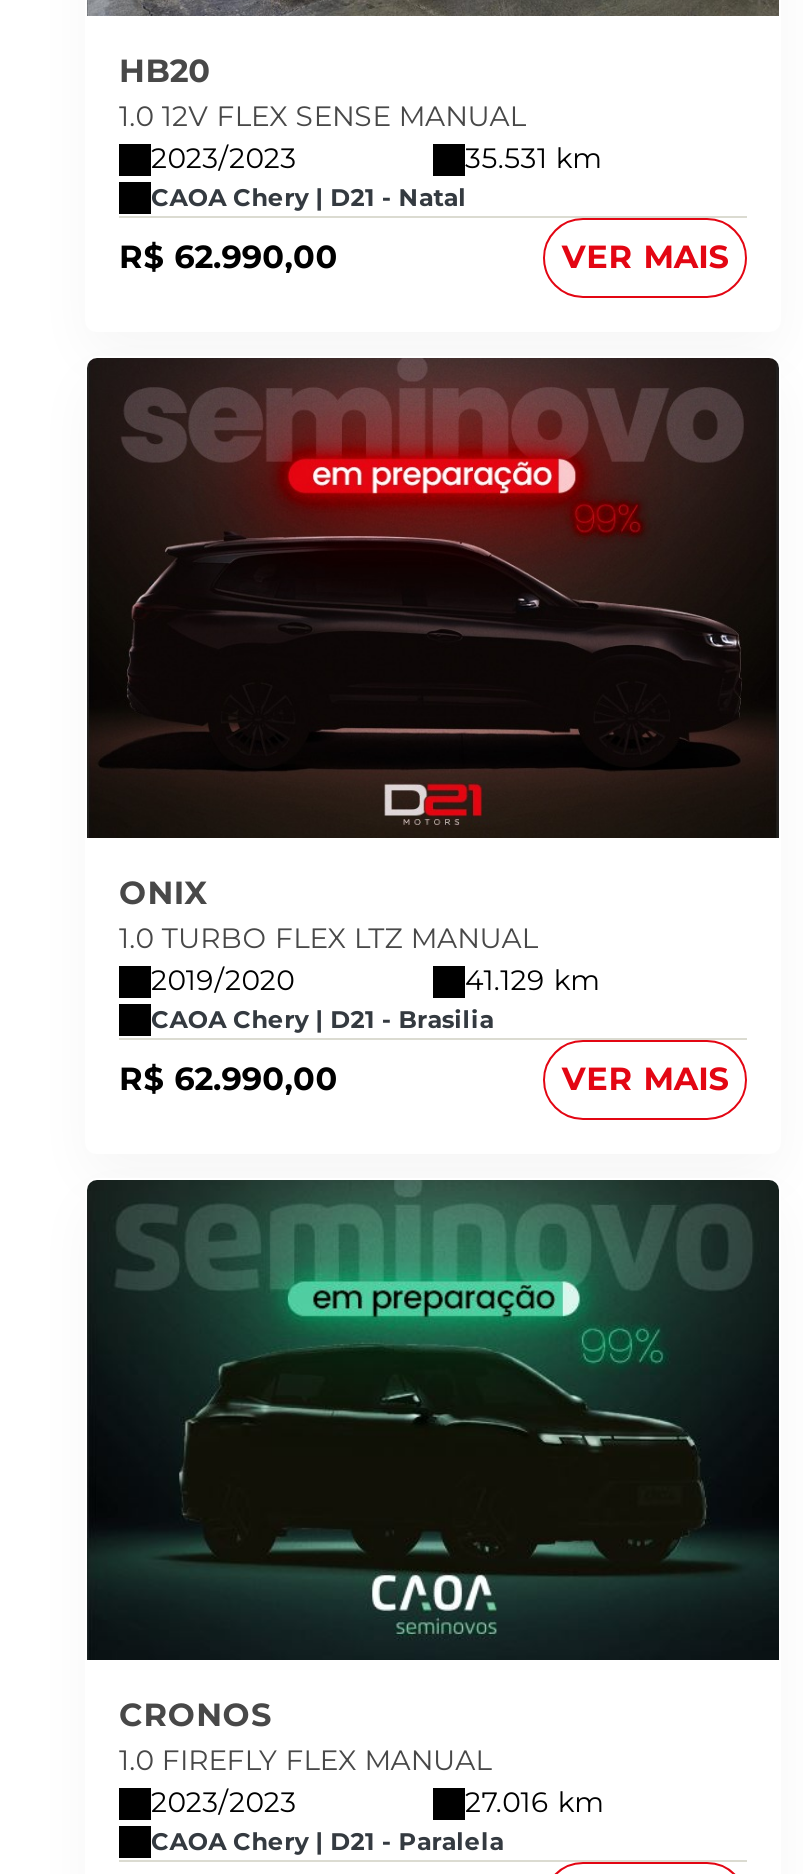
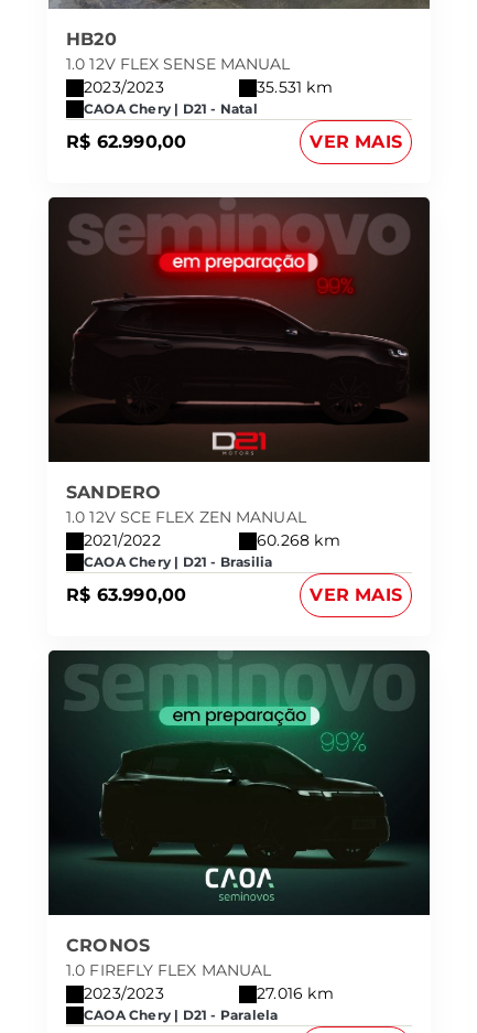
[119,874,601,998] ONIX | 1.0 TURBO FLEX LTZ MANUAL | 2019/2020 | 41.129 km -> [66,482,340,550] SANDERO | 1.0 12V SCE FLEX ZEN MANUAL | 2021/2022 | 60.268 km
[119,1060,338,1098] R$ 62.990,00 -> [66,584,187,605] R$ 63.990,00

